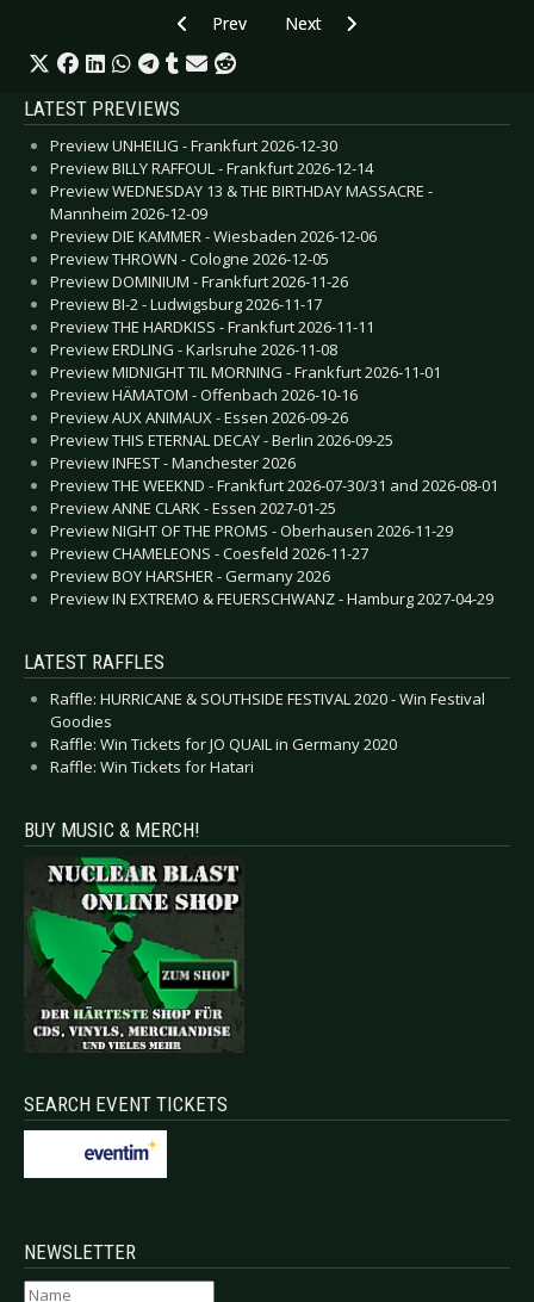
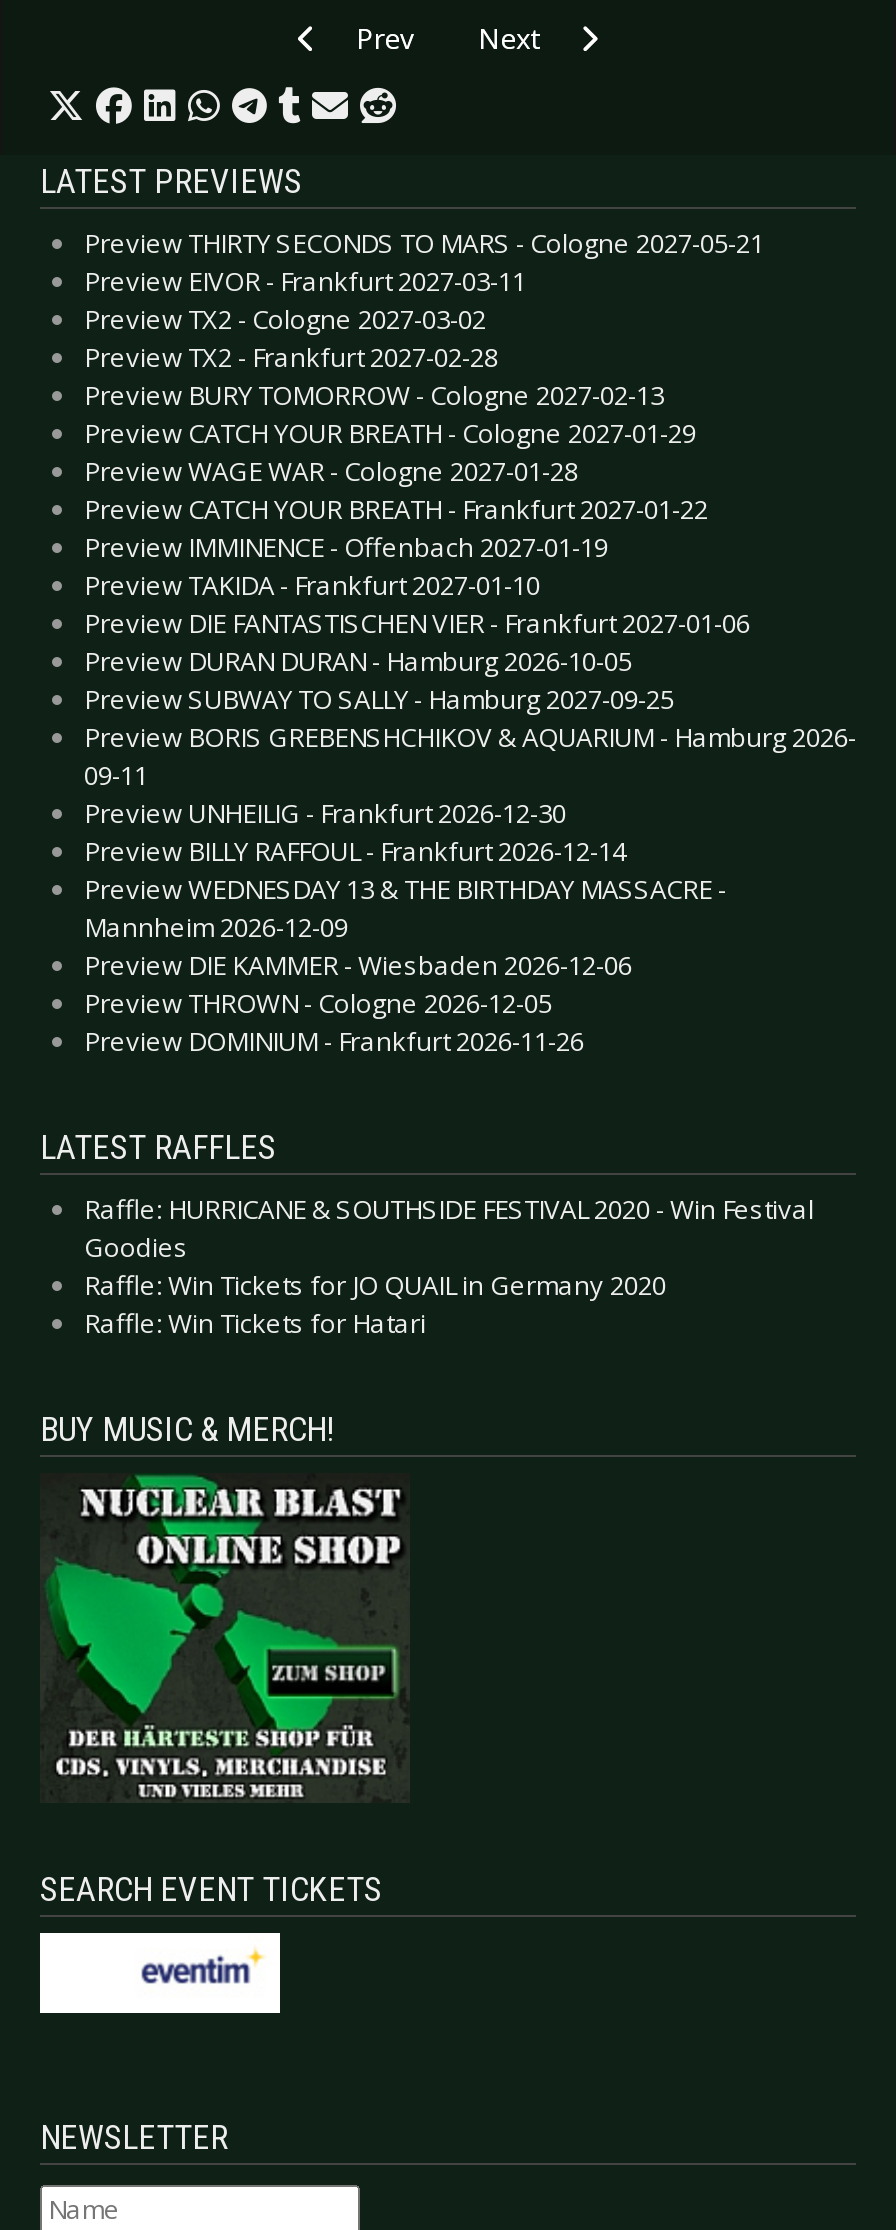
none -> [84,225,856,793] Preview THIRTY SECONDS TO MARS - Cologne 2027-05-21 | Preview EIVOR - Frankfurt 2027-03-11 | Preview TX2 - Cologne 2027-03-02 | Preview TX2 - Frankfurt 2027-02-28 | Preview BURY TOMORROW - Cologne 2027-02-13 | Preview CATCH YOUR BREATH - Cologne 2027-01-29 | Preview WAGE WAR - Cologne 2027-01-28 | Preview CATCH YOUR BREATH - Frankfurt 2027-01-22 | Preview IMMINENCE - Offenbach 2027-01-19 | Preview TAKIDA - Frankfurt 2027-01-10 | Preview DIE FANTASTISCHEN VIER - Frankfurt 2027-01-06 | Preview DURAN DURAN - Hamburg 2026-10-05 | Preview SUBWAY TO SALLY - Hamburg 2027-09-25 | Preview BORIS GREBENSHCHIKOV & AQUARIUM - Hamburg 2026- | 09-11
moved [50,135,433,292] -> [84,795,726,1059]: Preview UNHEILIG - Frankfurt 2026-12-30 | Preview BILLY RAFFOUL - Frankfurt 2026-12-14 | Preview WEDNESDAY 13 & THE BIRTHDAY MASSACRE - | Mannheim 2026-12-09 | Preview DIE KAMMER - Wiesbaden 2026-12-06 | Preview THROWN - Cologne 2026-12-05 | Preview DOMINIUM - Frankfurt 2026-11-26
[50,293,498,609] Preview BI-2 - Ludwigsburg 2026-11-17 | Preview THE HARDKISS - Frankfurt 2026-11-11 | Preview ERDLING - Karlsruhe 2026-11-08 | Preview MIDNIGHT TIL MORNING - Frankfurt 2026-11-01 | Preview HÄMATOM - Offenbach 2026-10-16 | Preview AUX ANIMAUX - Essen 2026-09-26 | Preview THIS ETERNAL DECAY - Berlin 2026-09-25 | Preview INFEST - Manchester 2026 | Preview THE WEEKND - Frankfurt 2026-07-30/31 and 2026-08-01 | Preview ANNE CLARK - Essen 2027-01-25 | Preview NIGHT OF THE PROMS - Oberhausen 2026-11-29 | Preview CHAMELEONS - Coesfeld 2026-11-27 | Preview BOY HARSHER - Germany 2026 | Preview IN EXTREMO & FEUERSCHWANZ - Hamburg 2027-04-29 -> none

